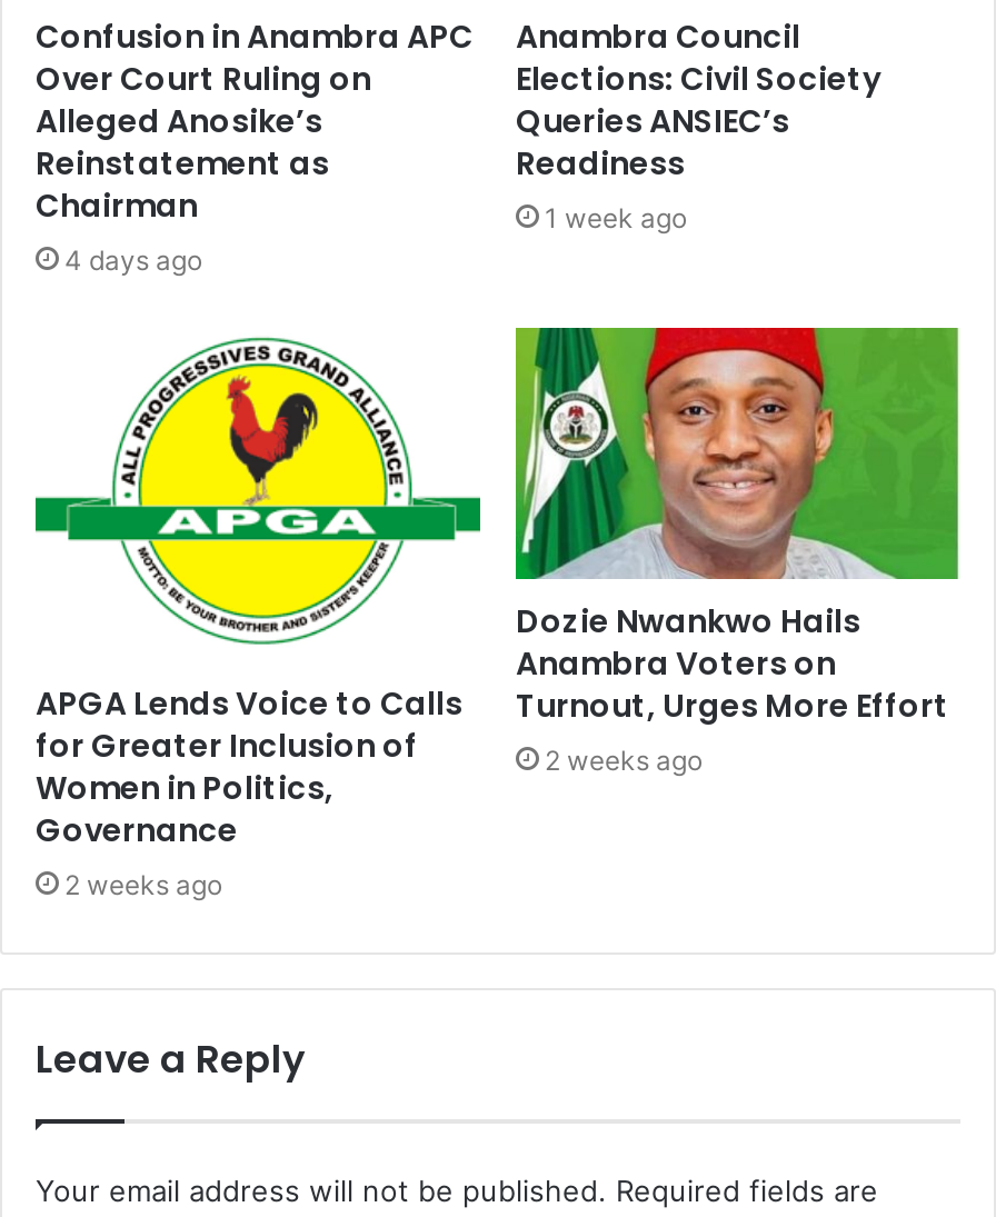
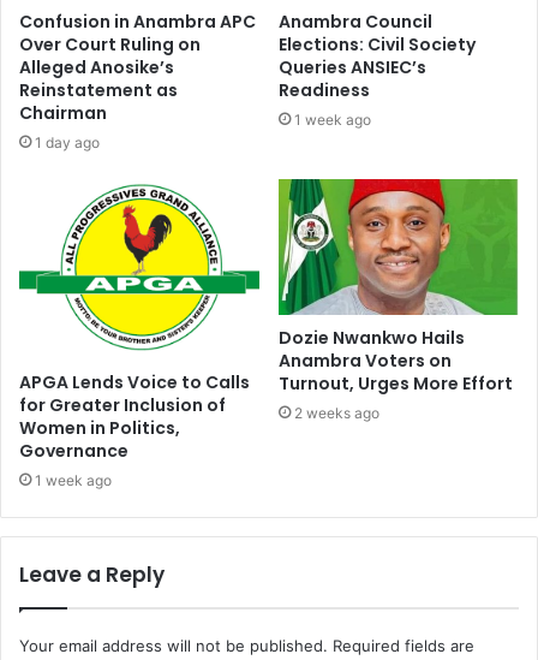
[64,244,202,277] 4 days ago -> [35,134,100,152] 1 day ago
[64,868,222,902] 2 weeks ago -> [35,471,112,489] 1 week ago

